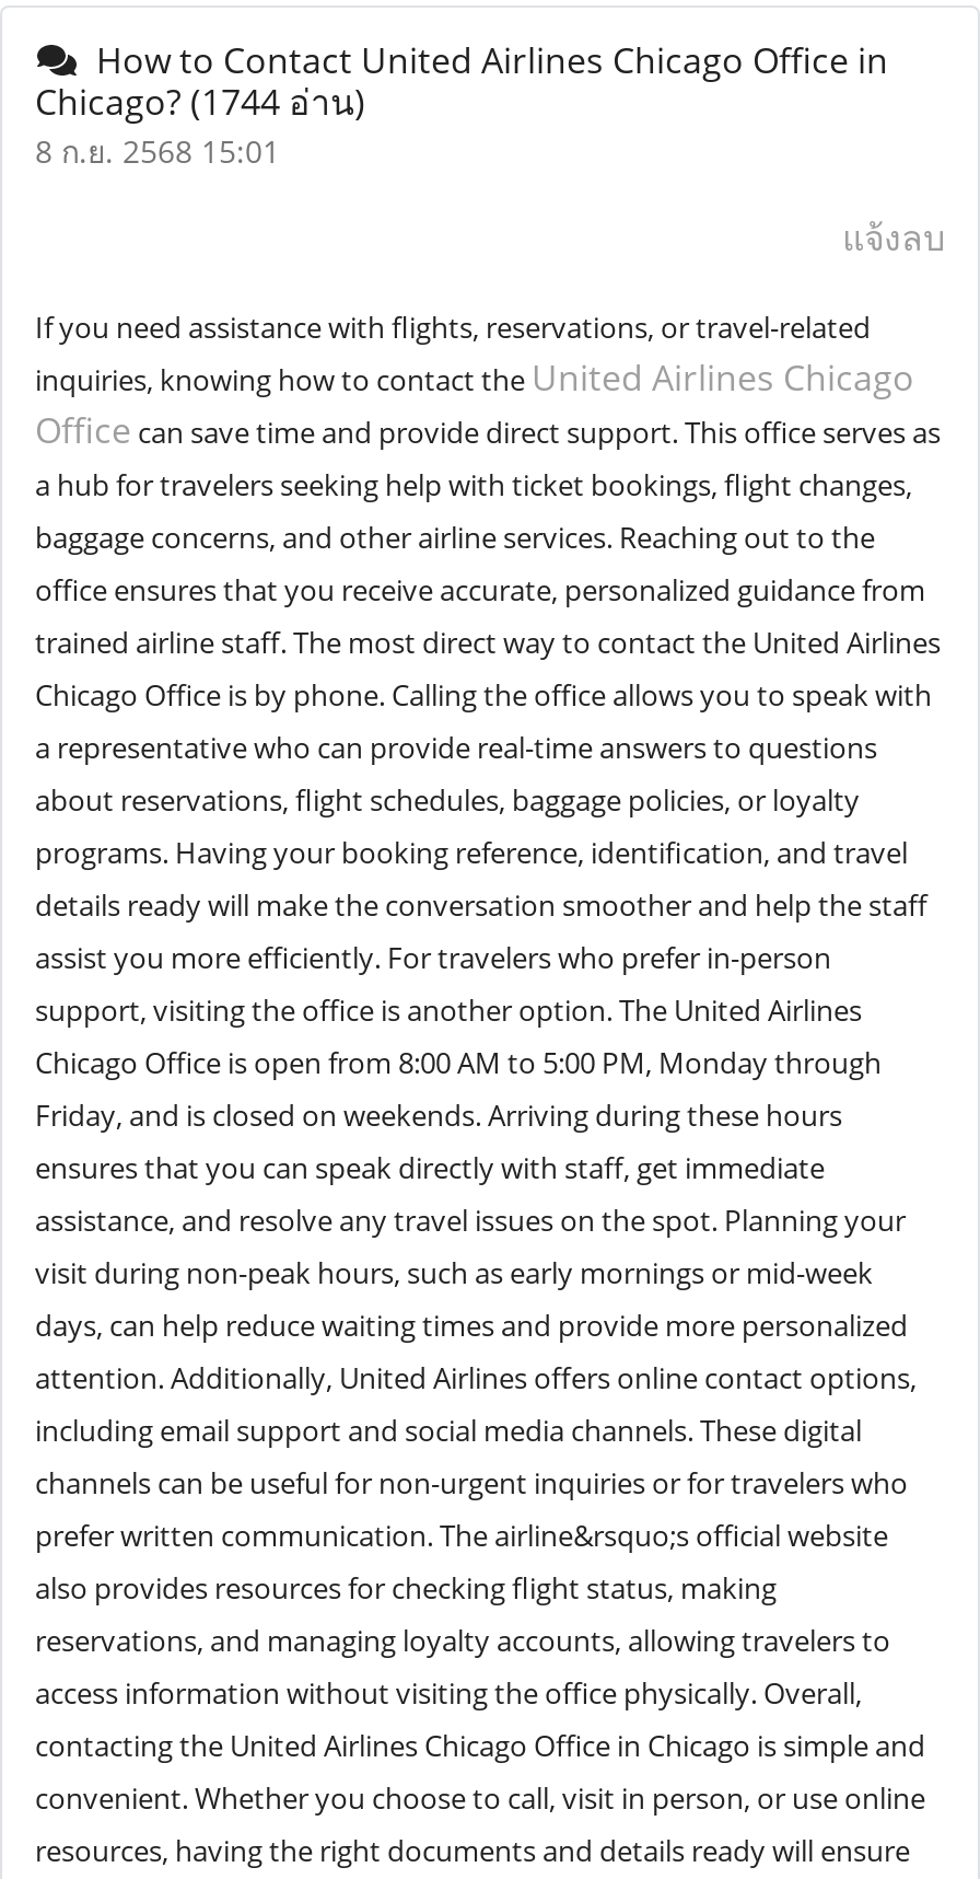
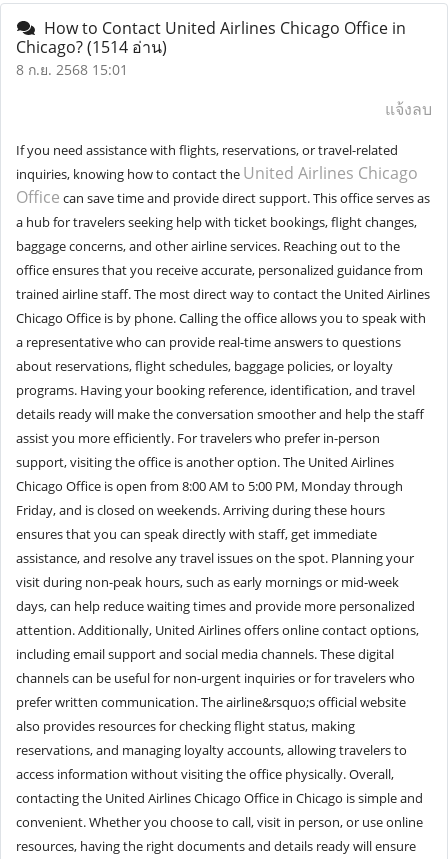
[35,78,365,126] Chicago? (1744 อ่าน) -> [16,36,167,58] Chicago? (1514 อ่าน)

